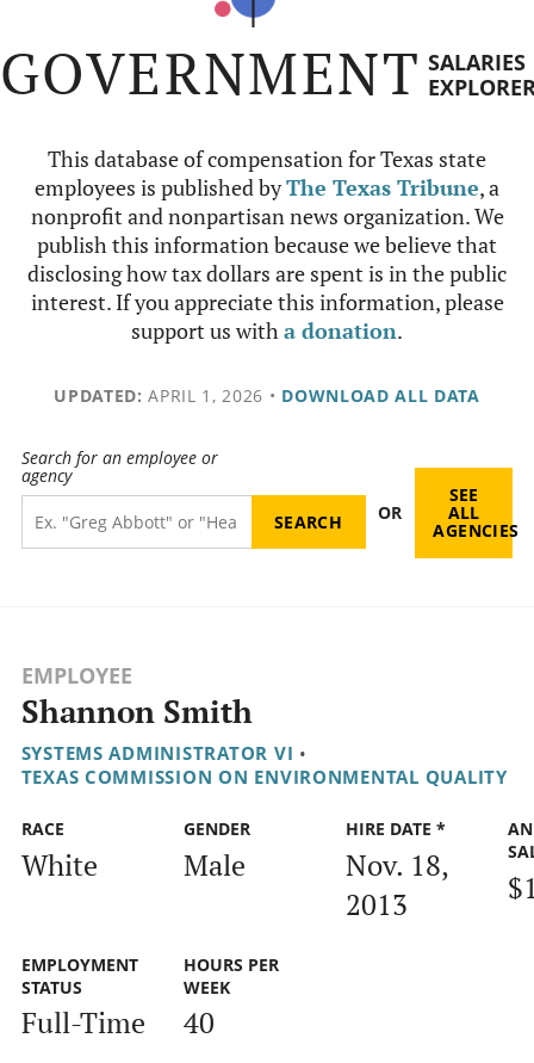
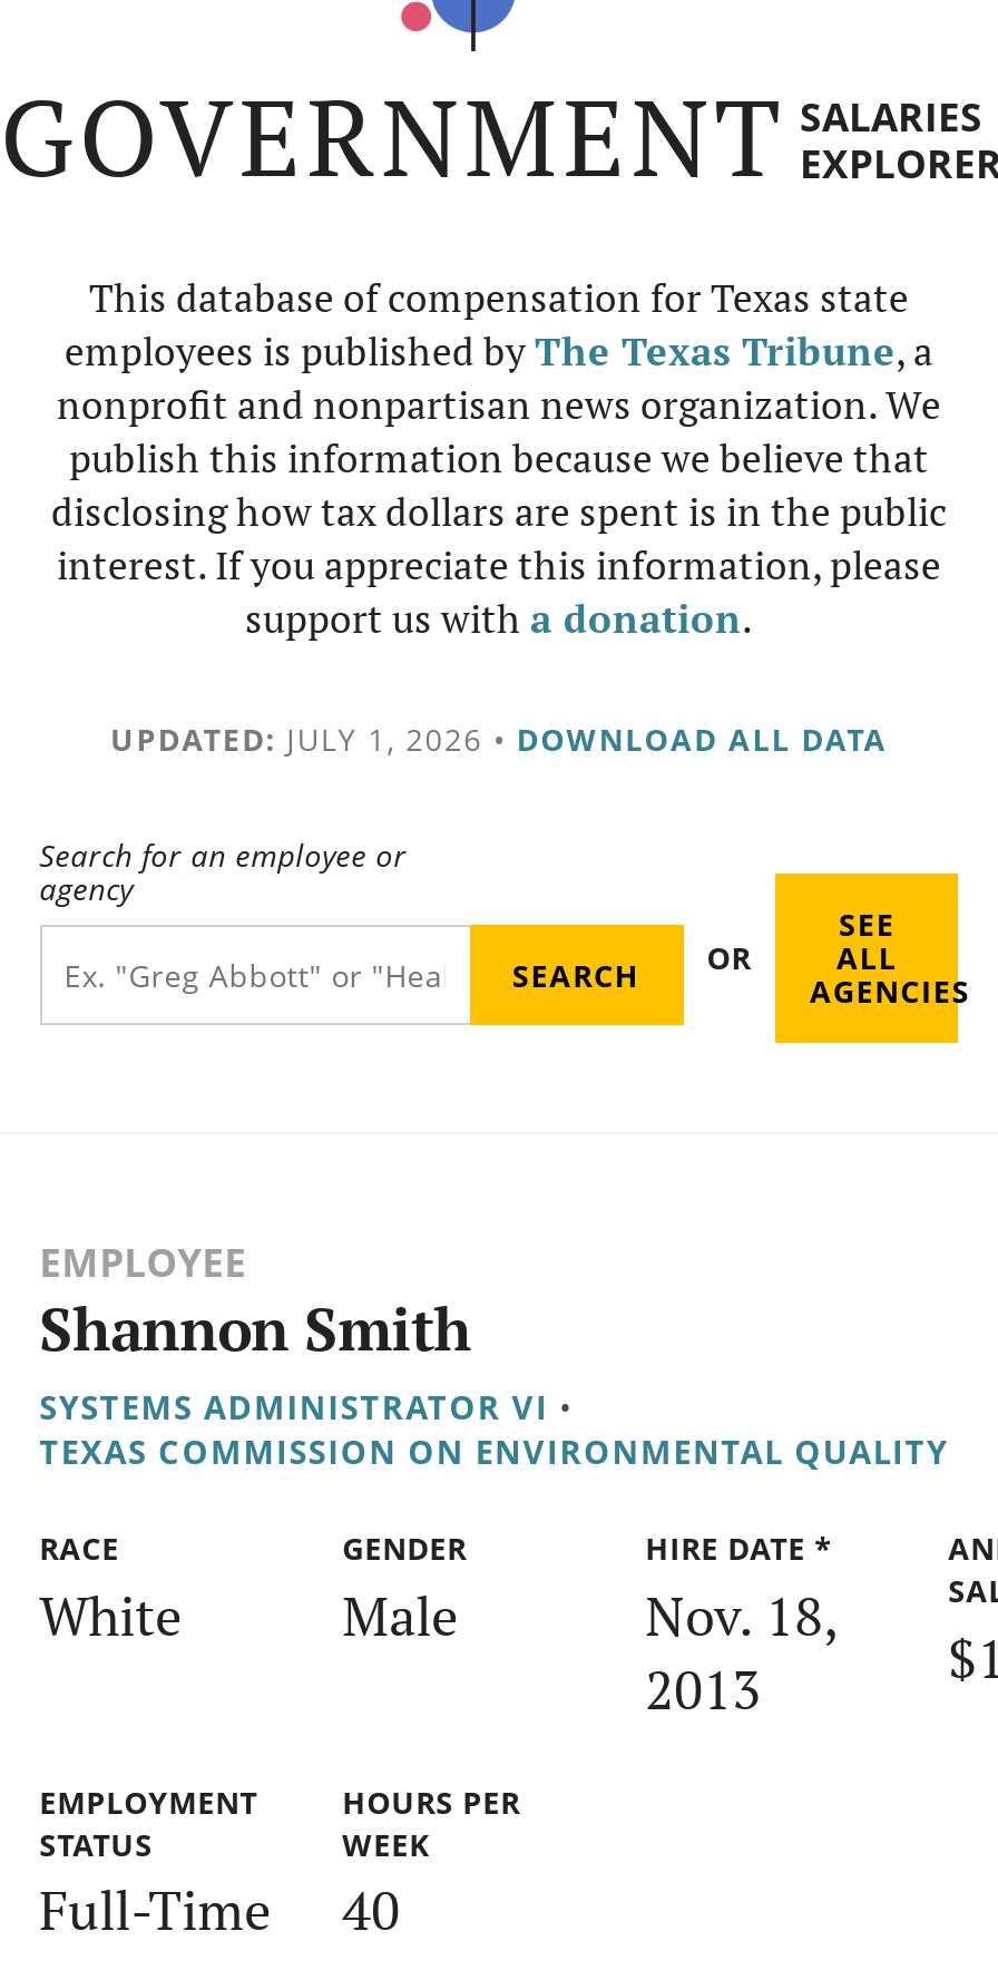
[54,384,480,407] UPDATED: APRIL 1, 2026 • DOWNLOAD ALL DATA -> [110,718,888,760] UPDATED: JULY 1, 2026 • DOWNLOAD ALL DATA

